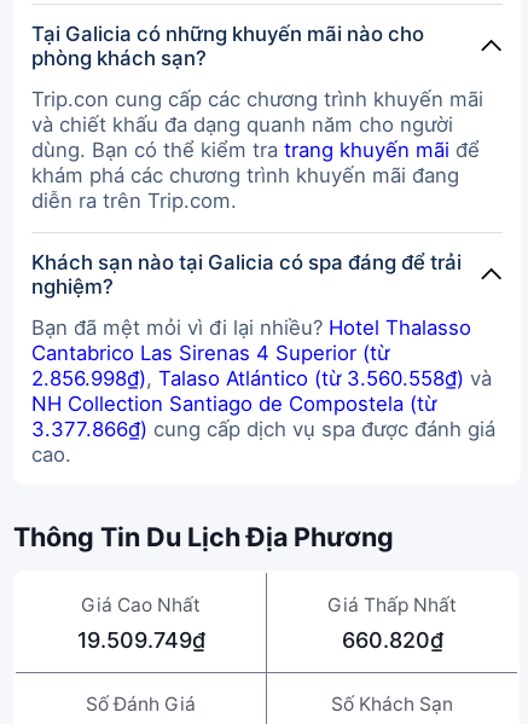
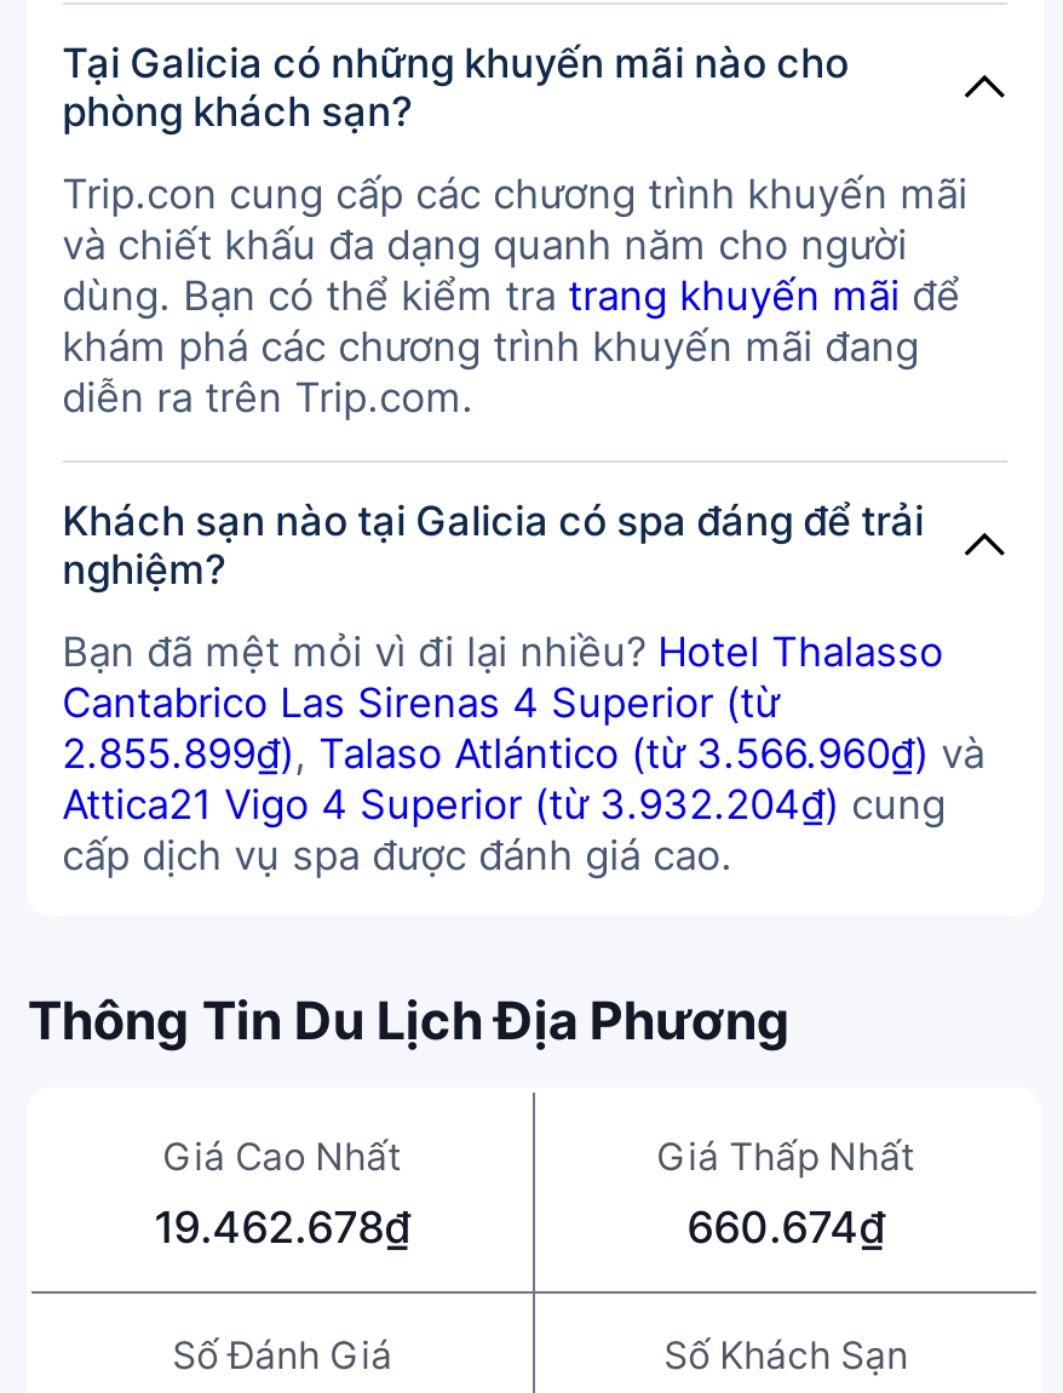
[31,366,495,467] 2.856.998₫), Talaso Atlántico (từ 3.560.558₫) và | NH Collection Santiago de Compostela (từ | 3.377.866₫) cung cấp dịch vụ spa được đánh giá | cao. -> [62,730,985,880] 2.855.899₫), Talaso Atlántico (từ 3.566.960₫) và | Attica21 Vigo 4 Superior (từ 3.932.204₫) cung | cấp dịch vụ spa được đánh giá cao.
[77,627,205,652] 19.509.749₫ -> [154,1201,411,1252] 19.462.678₫
[341,627,443,652] 660.820₫ -> [687,1201,885,1252] 660.674₫

